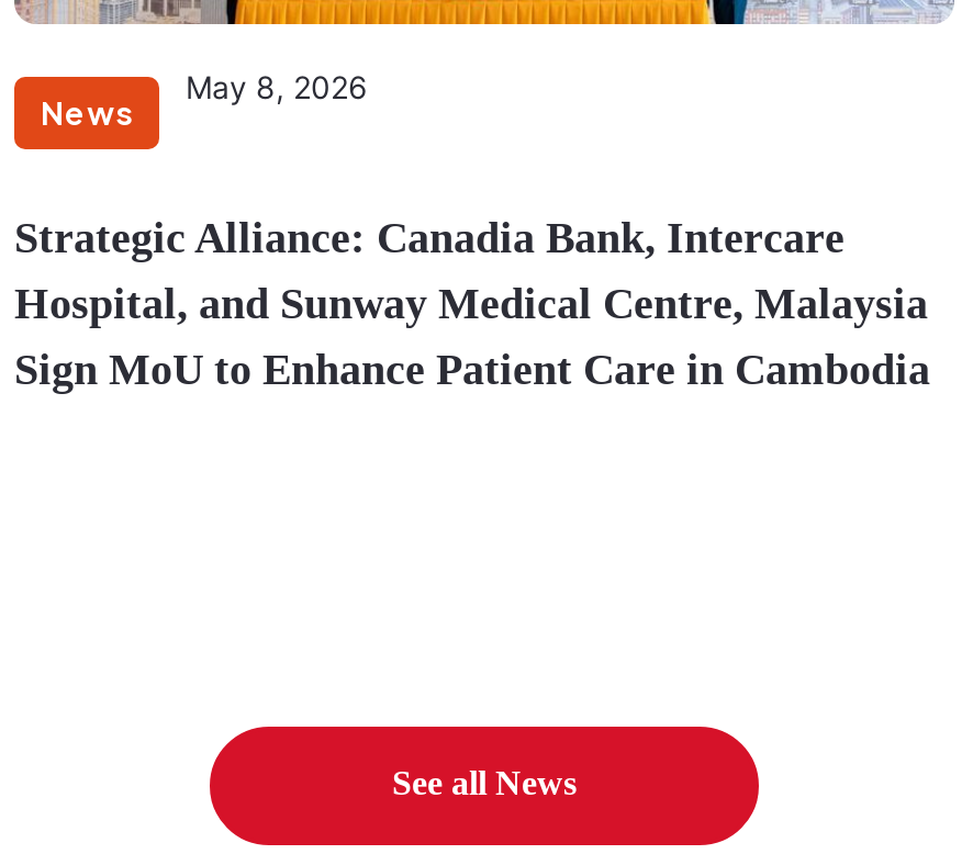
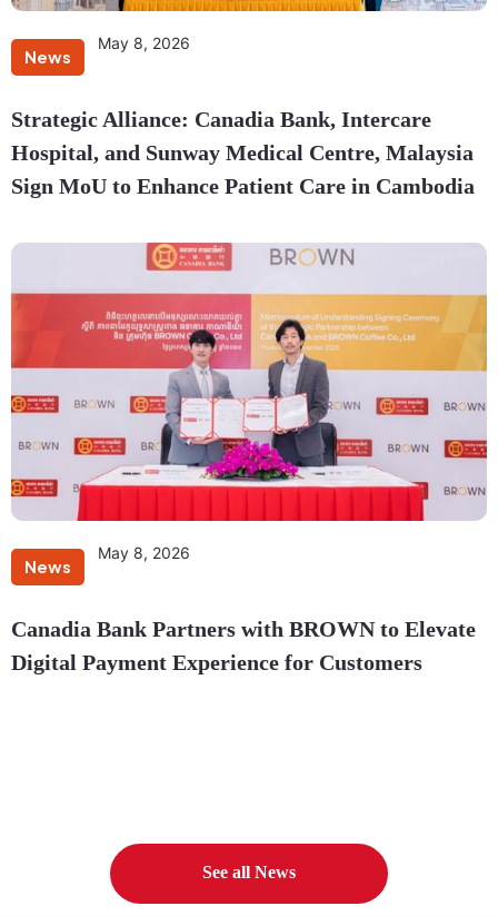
none -> [10,242,488,675] [image] | May 8, 2026 | Canadia Bank Partners with BROWN to Elevate | Digital Payment Experience for Customers
none -> [24,557,71,577] News

